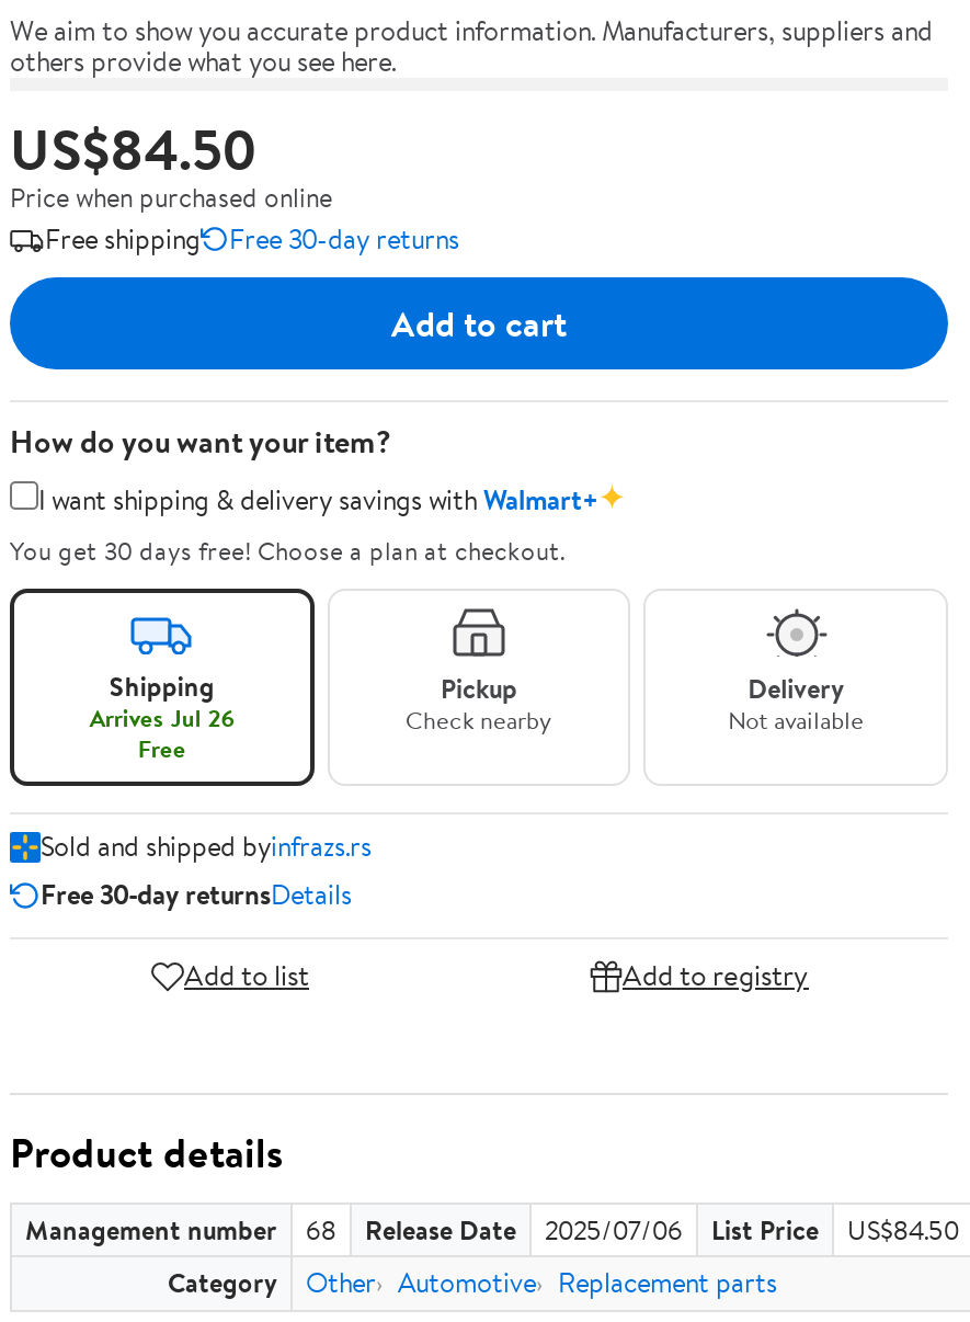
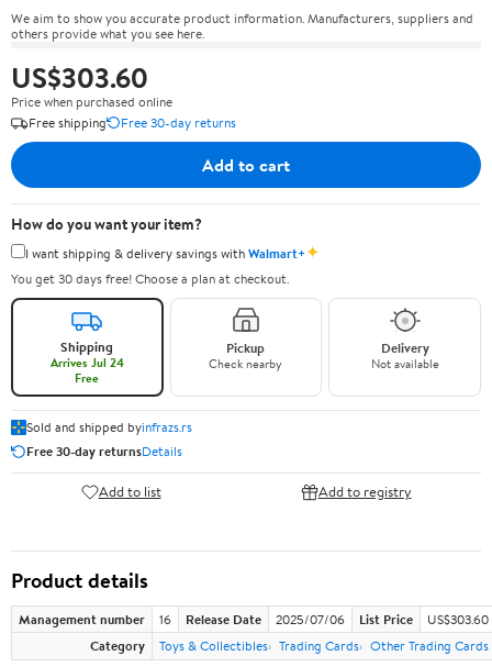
[10,111,258,187] US$84.50 -> [11,58,148,97] US$303.60
[89,700,234,736] Arrives Jul 26 -> [50,354,124,371] Arrives Jul 24
[306,1211,336,1249] 68 -> [159,610,171,629] 16
[847,1211,959,1249] US$84.50 -> [427,610,489,629] US$303.60
[306,1264,777,1301] Other Automotive Replacement parts -> [159,636,489,655] Toys & Collectibles Trading Cards Other Trading Cards

